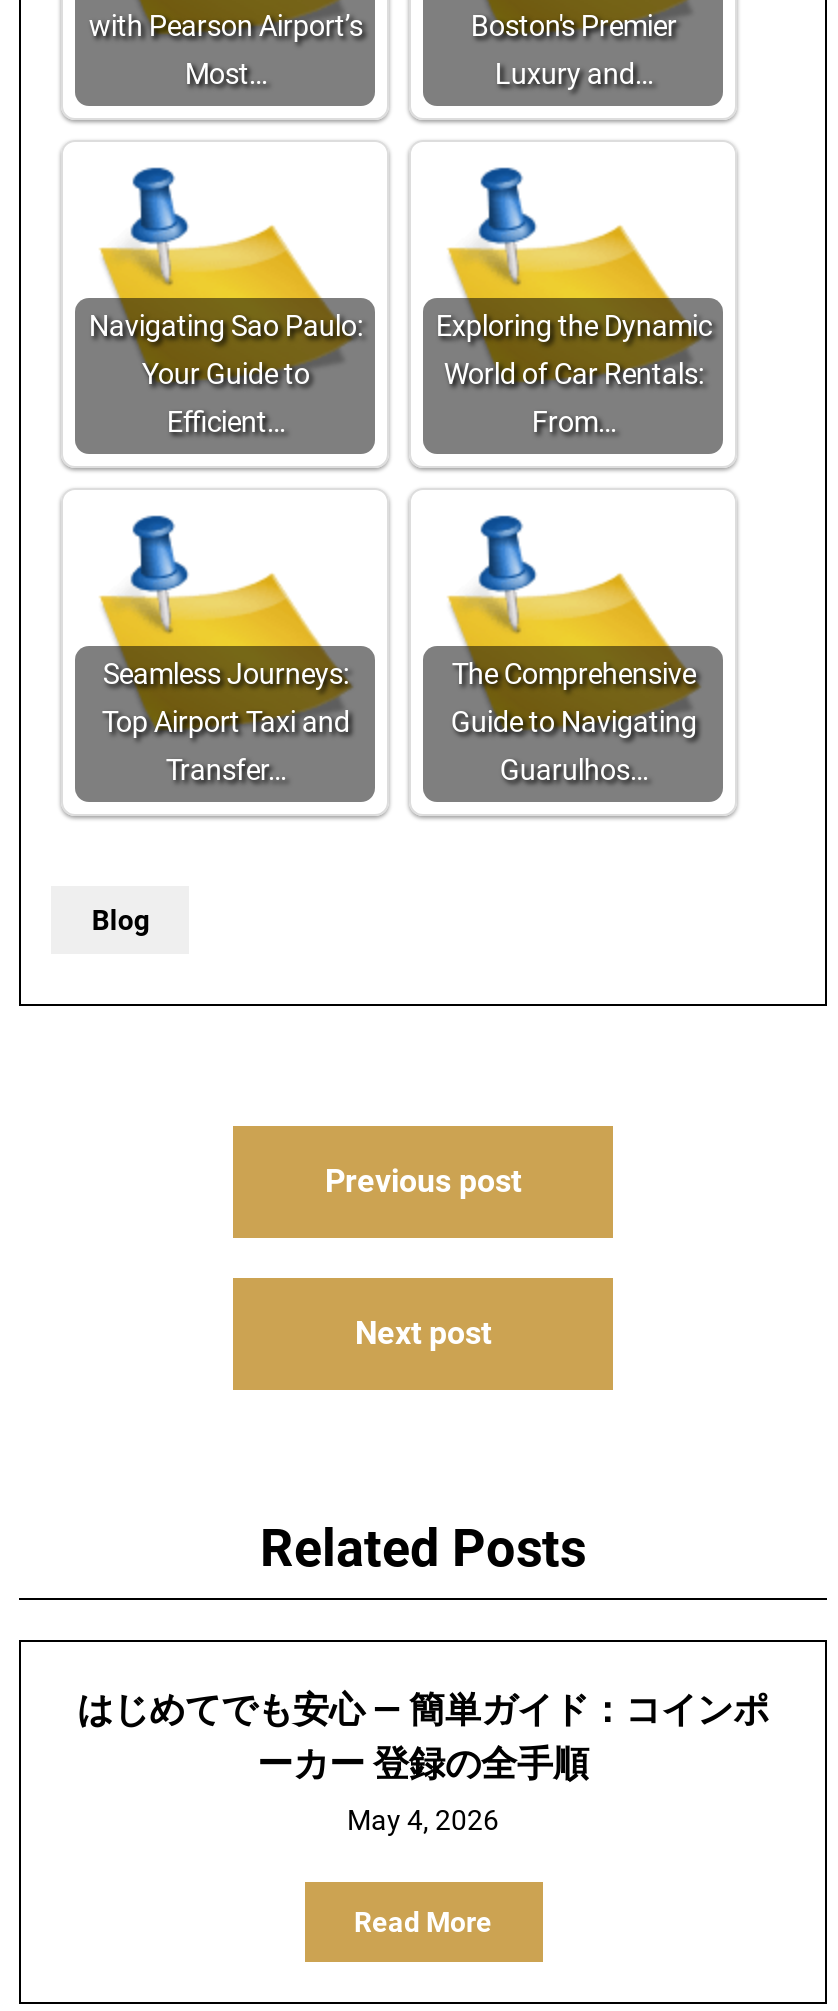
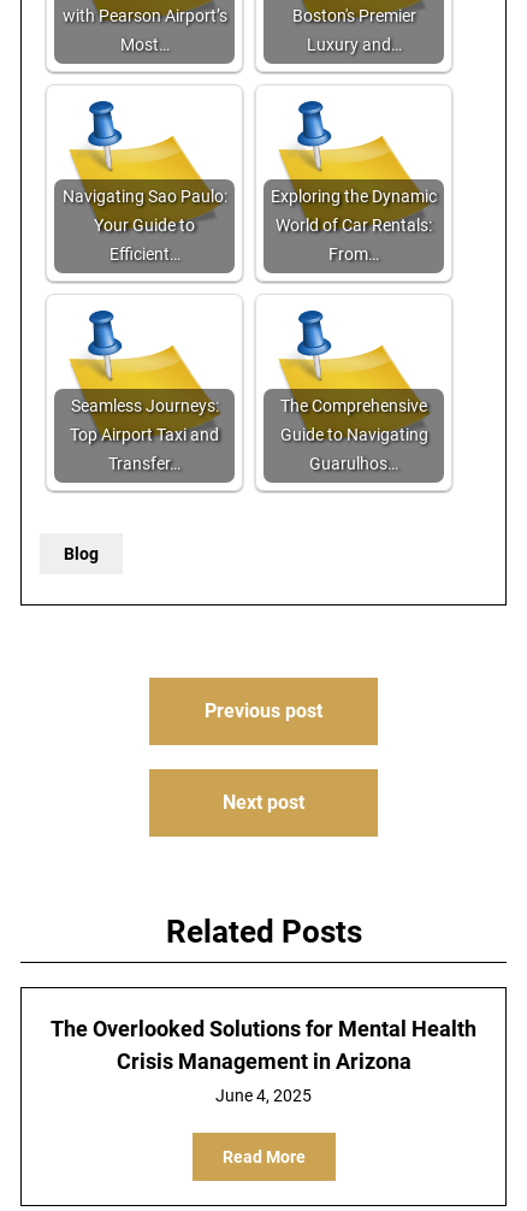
[77,1688,769,1784] はじめてでも安心 — 簡単ガイド：コインポ | ーカー 登録の全手順 -> [51,1016,476,1074] The Overlooked Solutions for Mental Health | Crisis Management in Arizona
[347,1804,499,1836] May 4, 2026 -> [215,1086,312,1105] June 4, 2025

